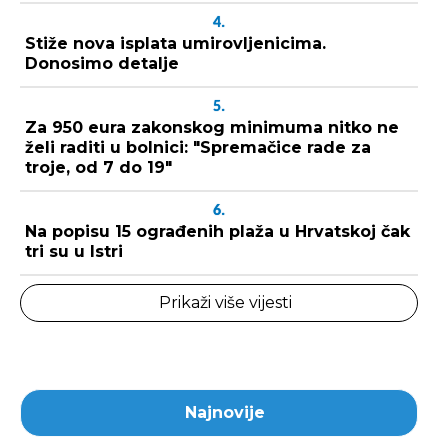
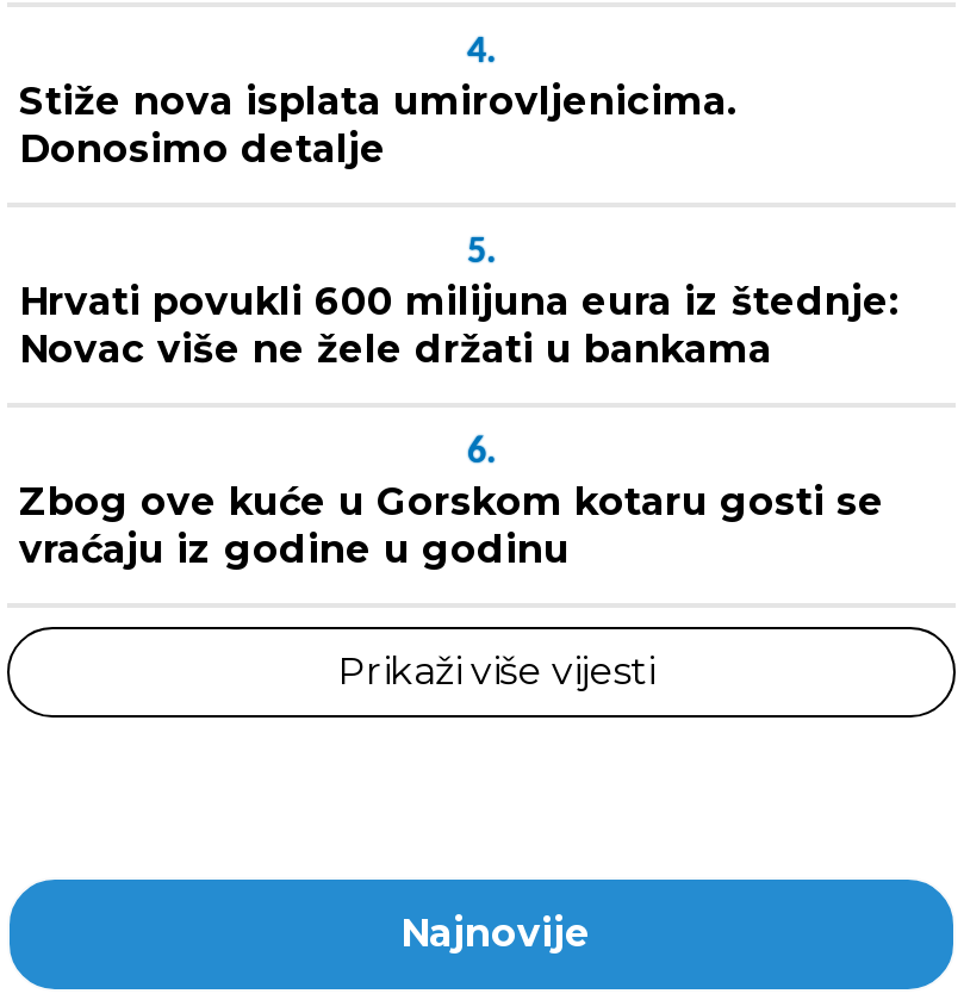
[25,118,399,177] Za 950 eura zakonskog minimuma nitko ne | želi raditi u bolnici: "Spremačice rade za | troje, od 7 do 19" -> [19,278,898,371] Hrvati povukli 600 milijuna eura iz štednje: | Novac više ne žele držati u bankama
[25,222,410,261] Na popisu 15 ograđenih plaža u Hrvatskoj čak | tri su u Istri -> [19,479,884,572] Zbog ove kuće u Gorskom kotaru gosti se | vraćaju iz godine u godinu

